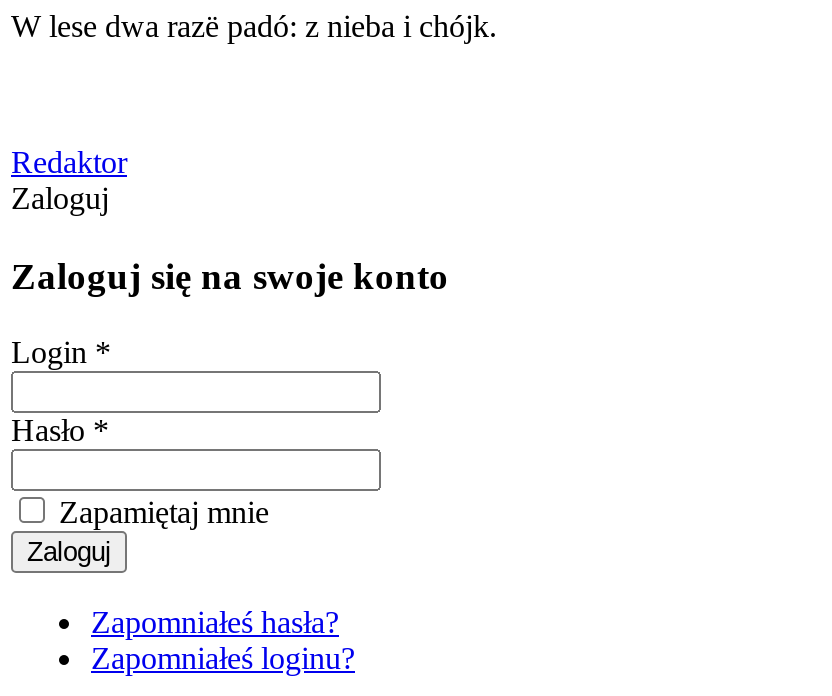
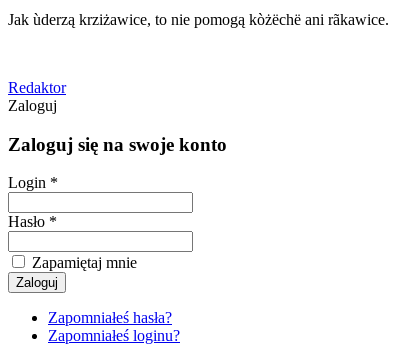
[11,9,497,43] W lese dwa razë padó: z nieba i chójk. -> [8,11,389,28] Jak ùderzą krziżawice, to nie pomogą kòżëchë ani rãkawice.

